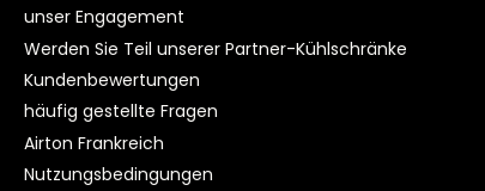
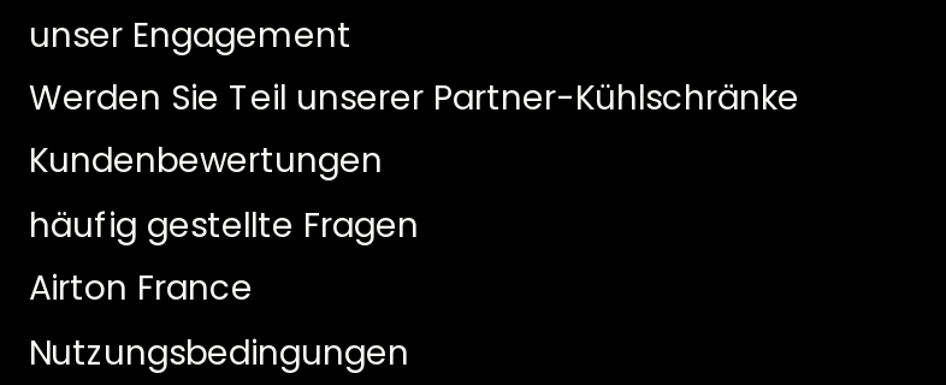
[24,131,164,155] Airton Frankreich -> [29,264,253,312] Airton France

